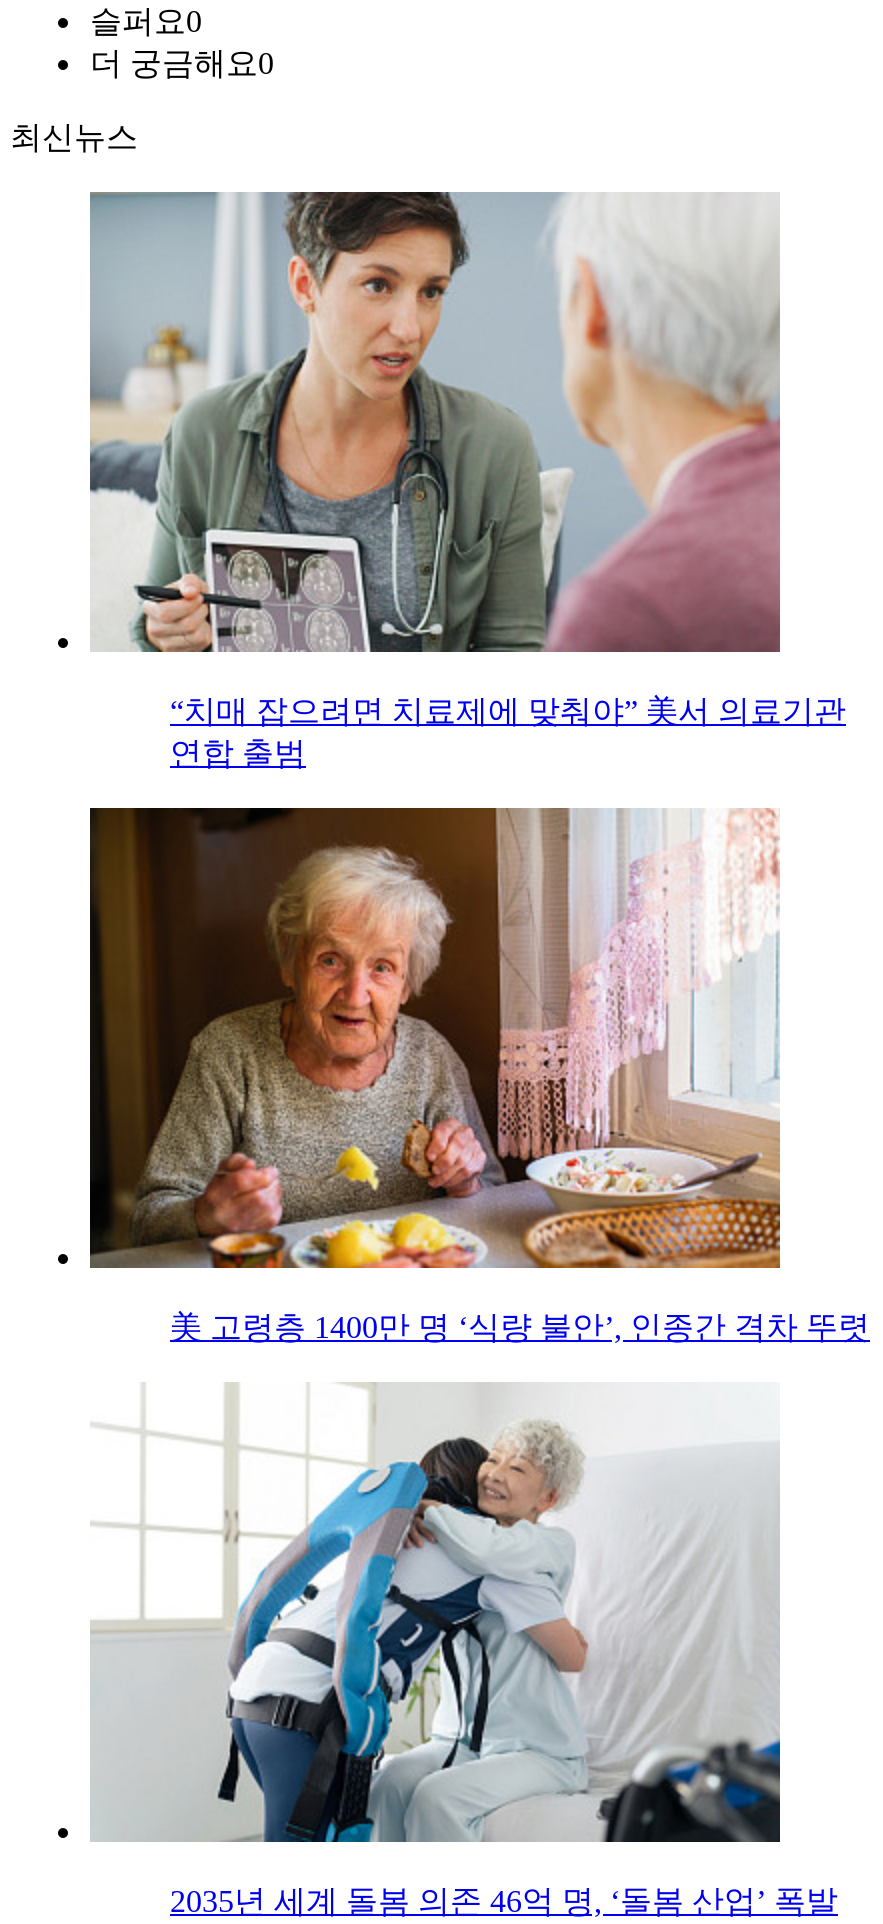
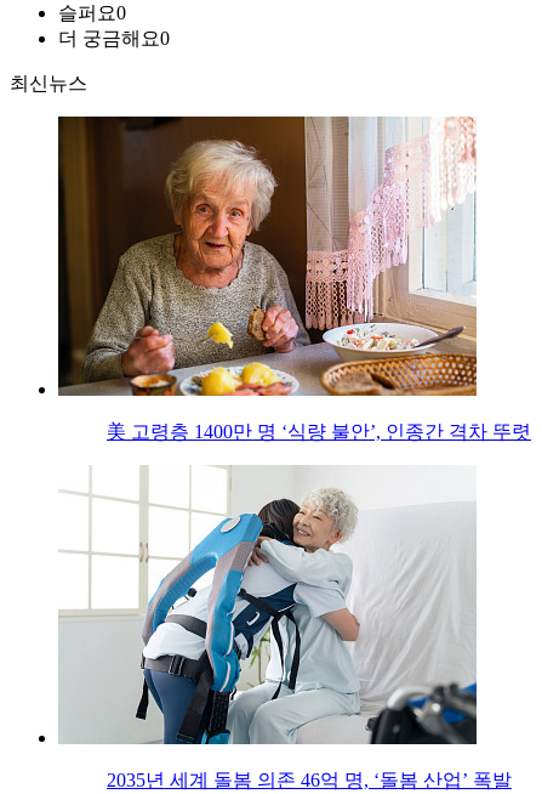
[88,190,846,770] [image] | “치매 잡으려면 치료제에 맞춰야” 美서 의료기관 | 연합 출범 -> none

